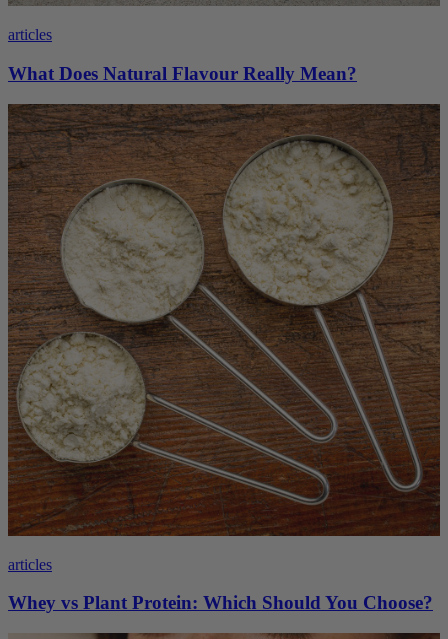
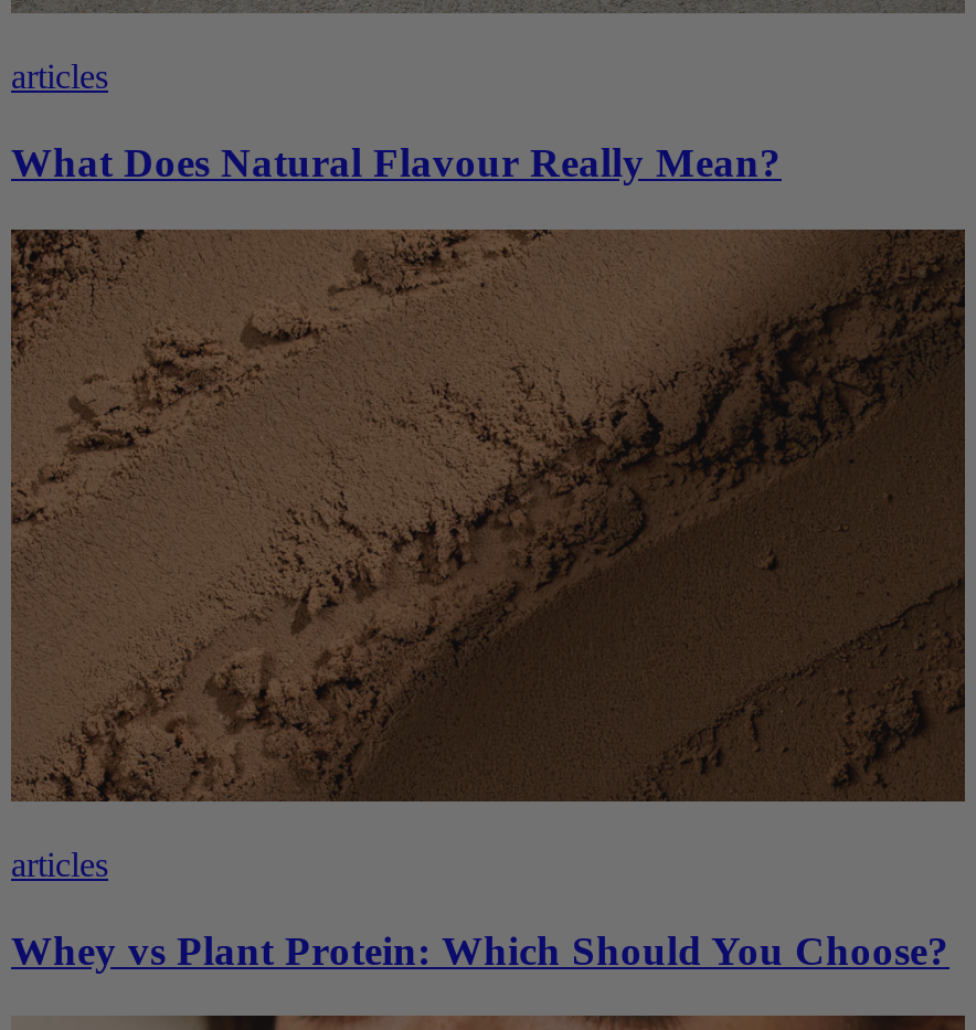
[7,104,440,537] [image] -> [11,227,965,804] [image]

